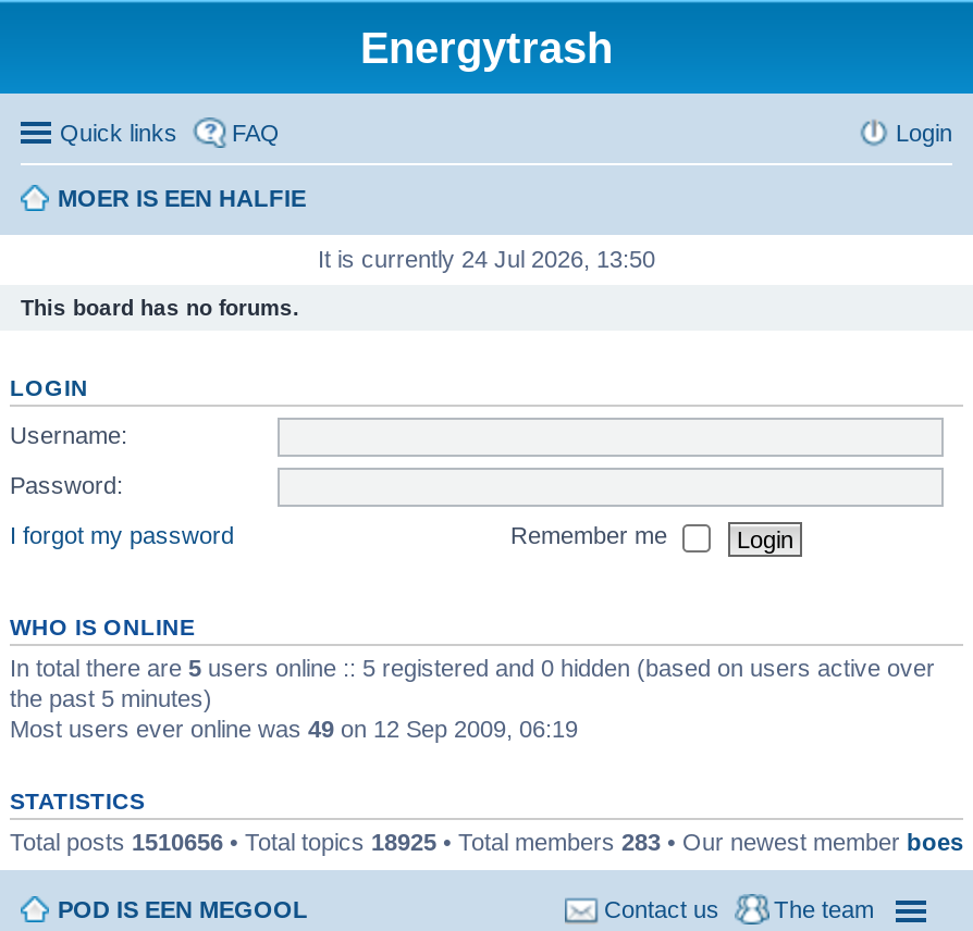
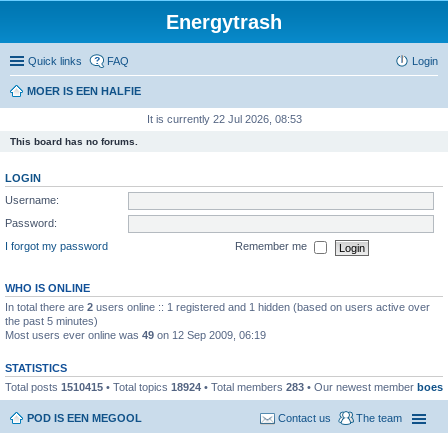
[318,246,655,272] It is currently 24 Jul 2026, 13:50 -> [146,113,301,125] It is currently 22 Jul 2026, 08:53
[10,655,935,681] In total there are 5 users online :: 5 registered and 0 hidden (based on users active over -> [5,301,430,313] In total there are 2 users online :: 1 registered and 1 hidden (based on users active over
[10,829,963,855] Total posts 1510656 • Total topics 18925 • Total members 283 • Our newest member boes -> [5,381,443,393] Total posts 1510415 • Total topics 18924 • Total members 283 • Our newest member boes

